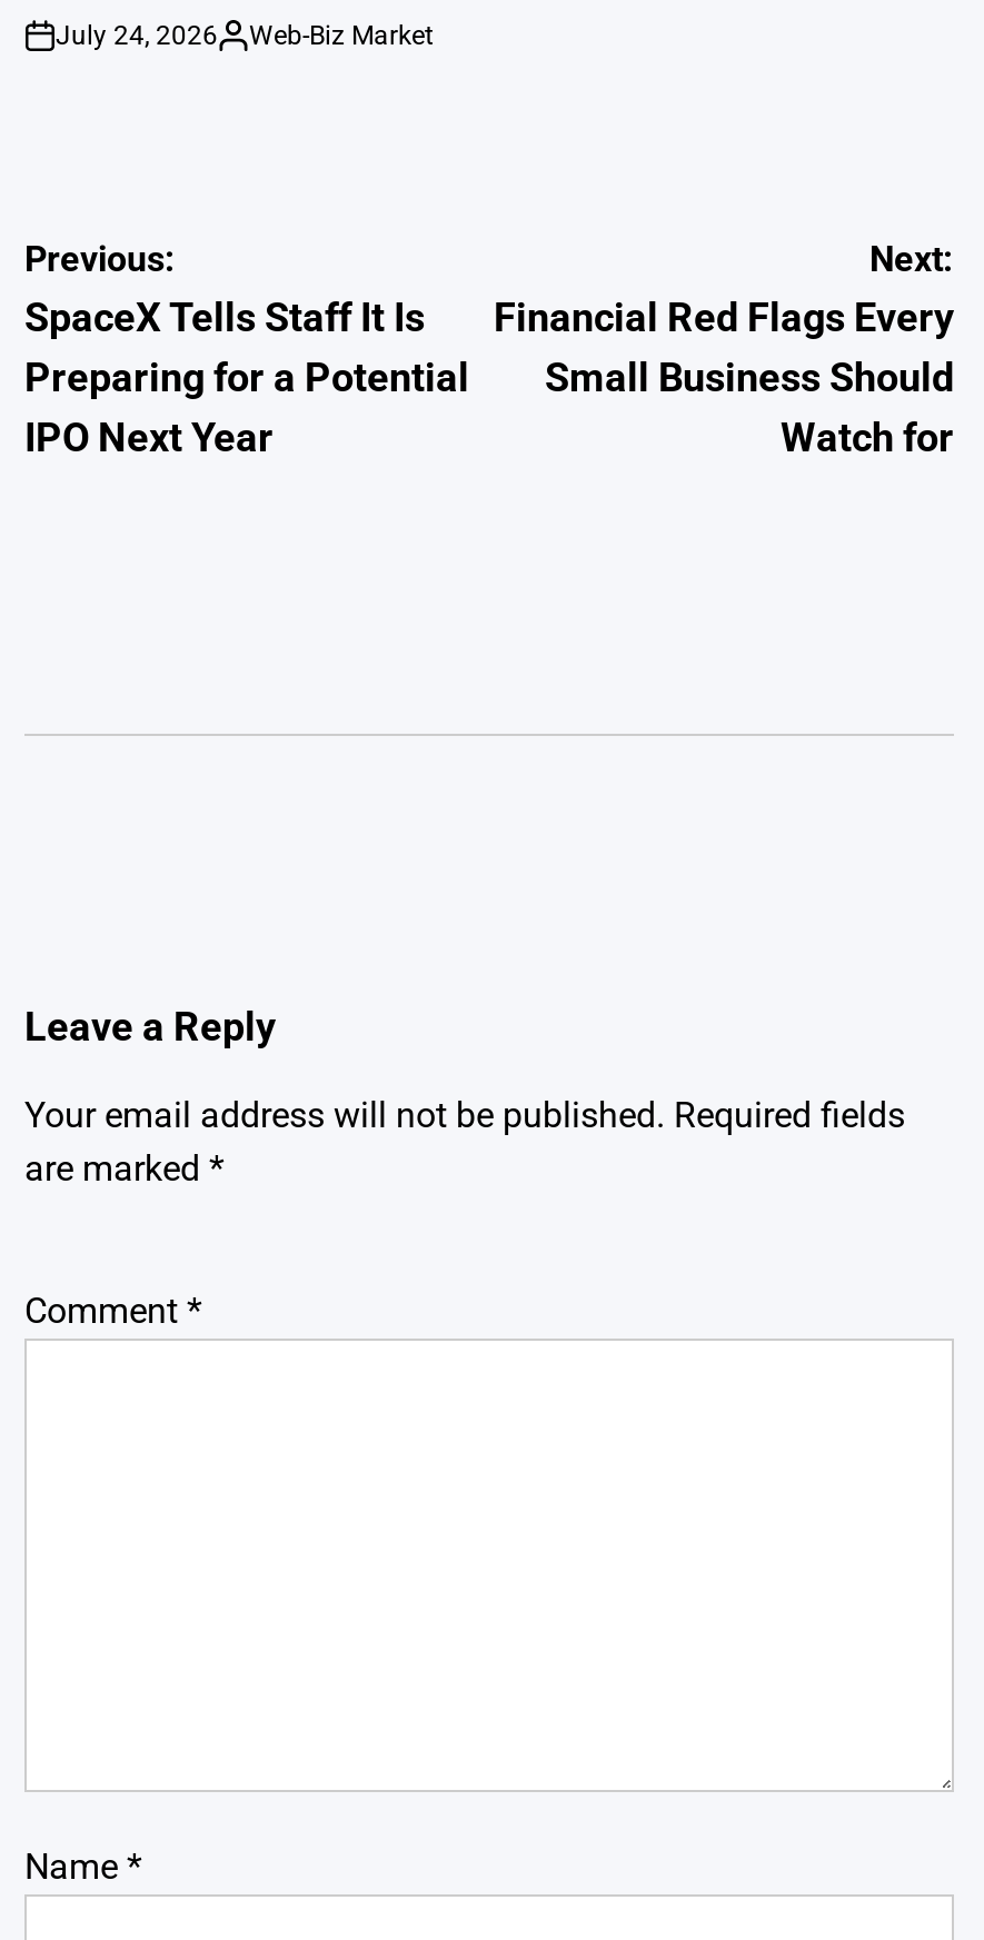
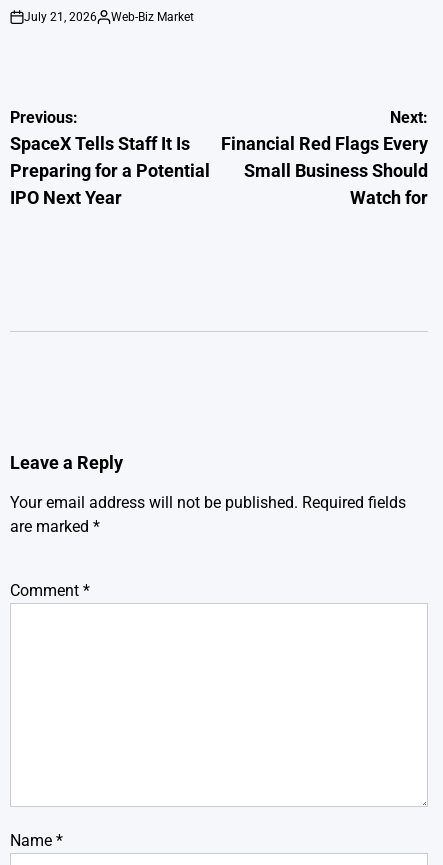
[56,20,434,51] July 24, 2026 Web-Biz Market -> [24,10,194,24] July 21, 2026 Web-Biz Market

